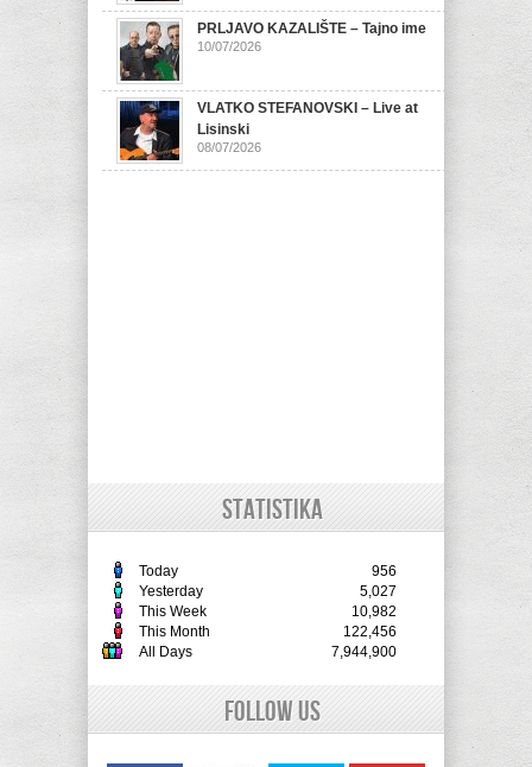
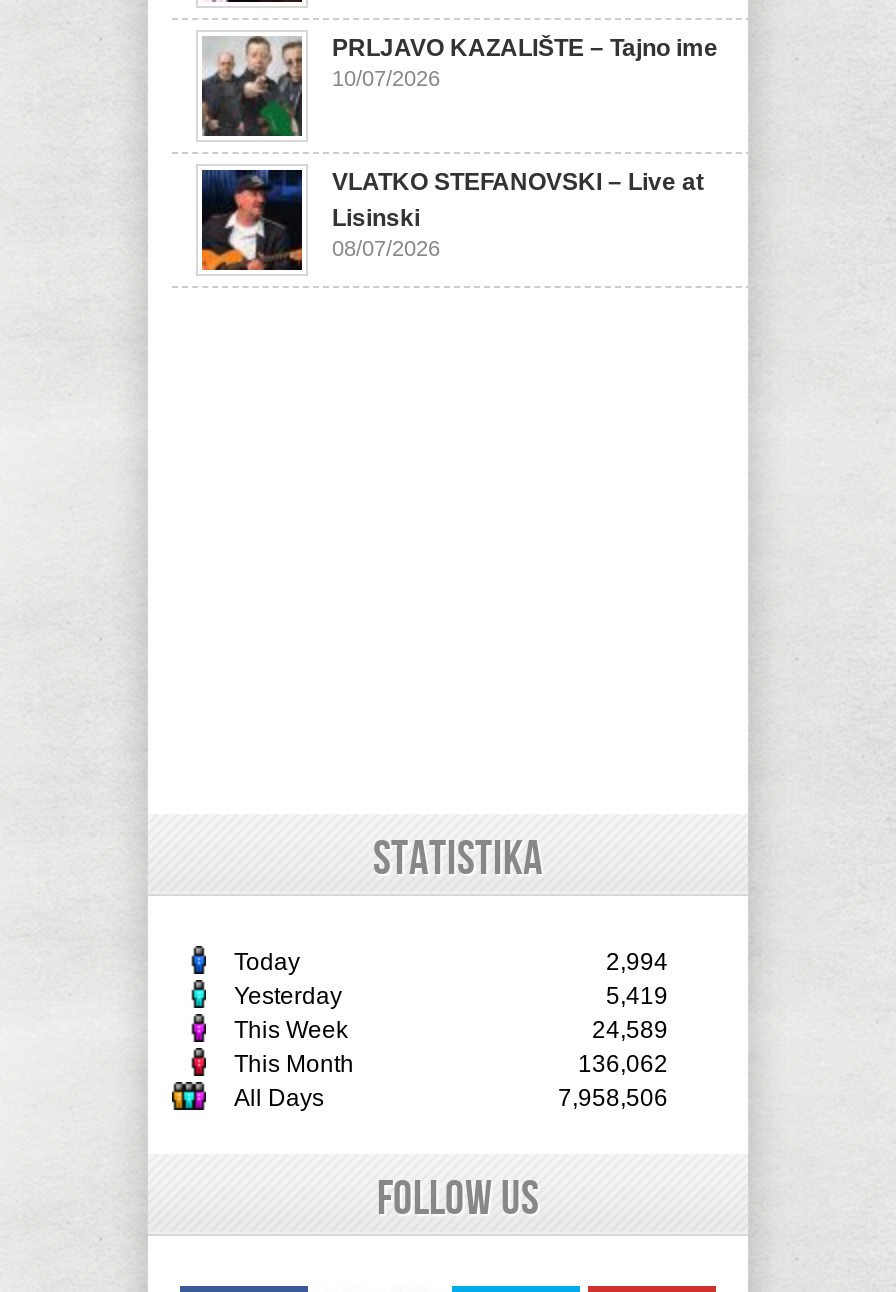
[372,563,397,579] 956 -> [606,948,668,976] 2,994
[360,583,397,599] 5,027 -> [606,982,668,1010] 5,419
[351,603,397,620] 10,982 -> [592,1016,668,1044] 24,589
[343,623,397,640] 122,456 -> [578,1050,668,1078] 136,062
[331,643,397,660] 7,944,900 -> [558,1084,668,1112] 7,958,506

